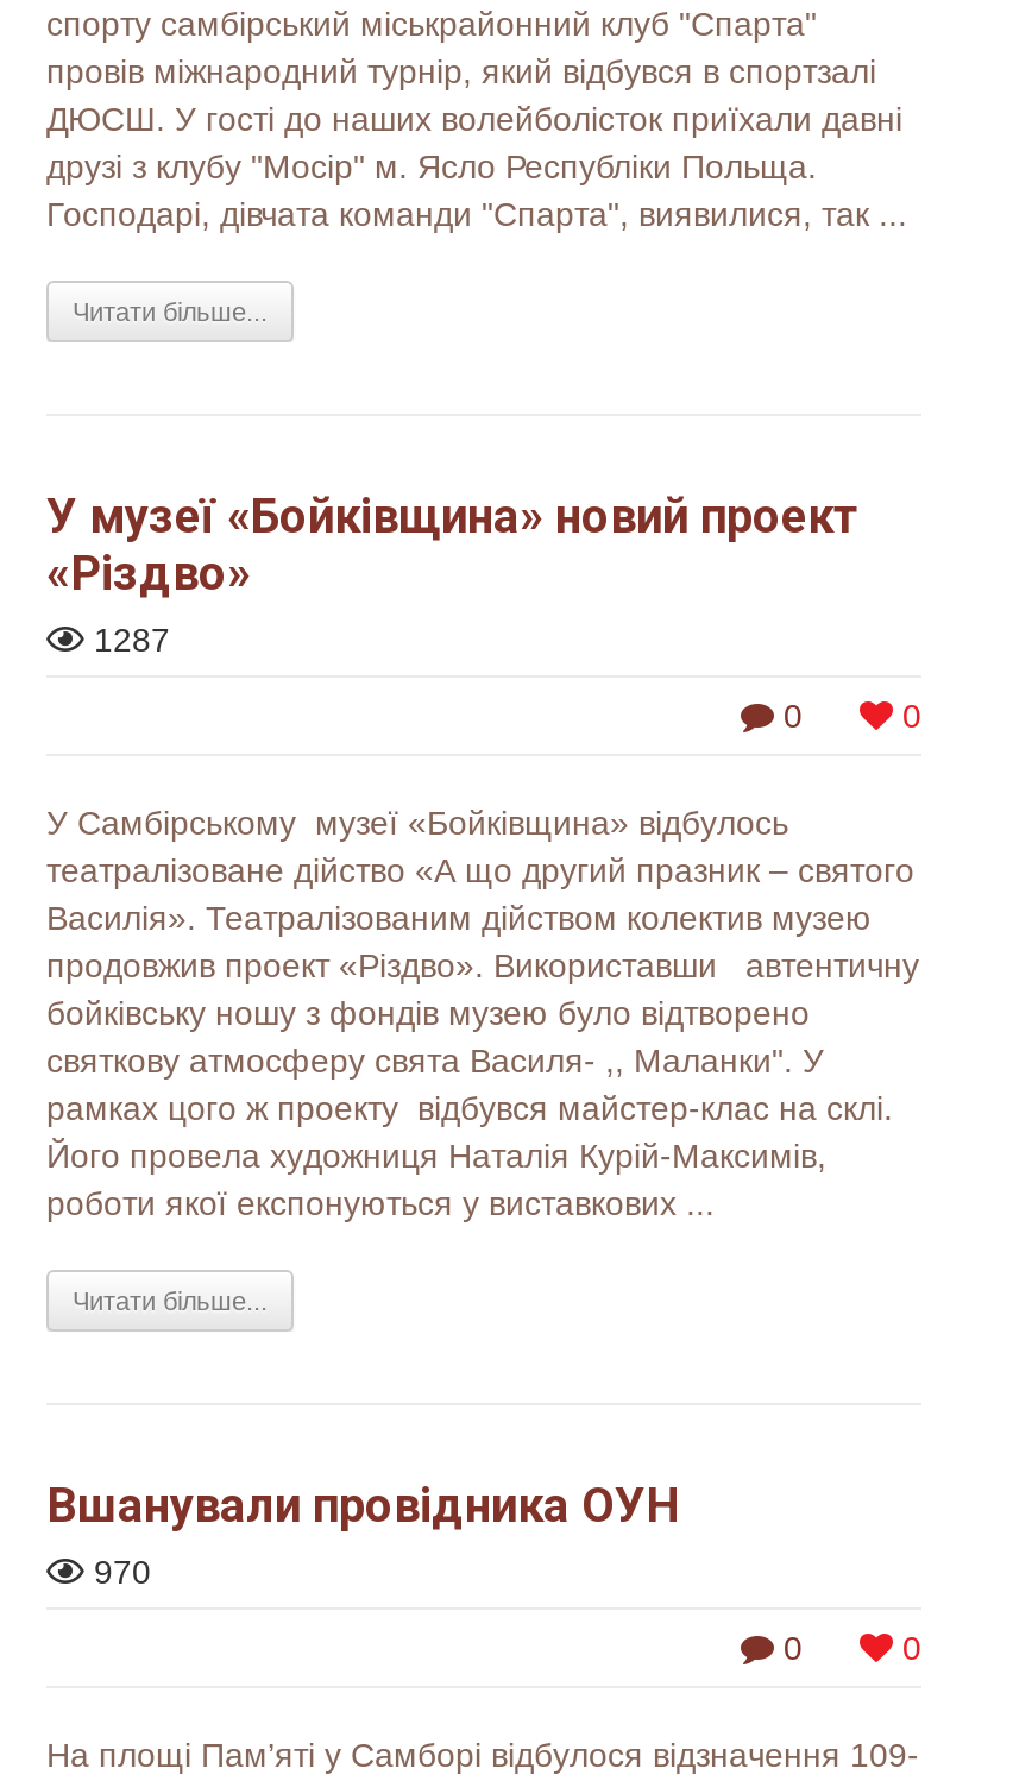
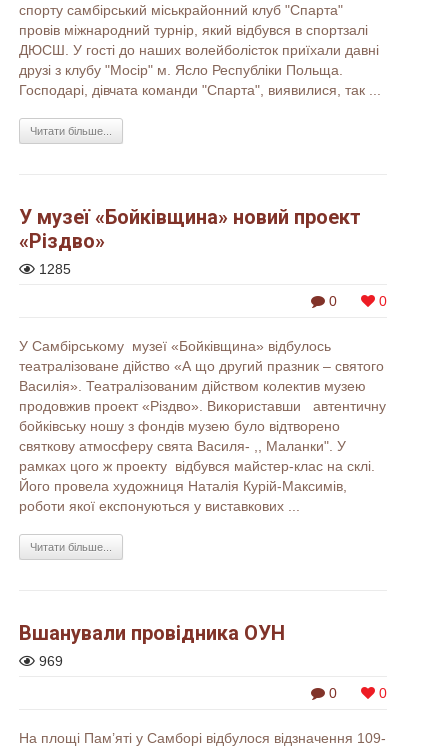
[84,621,170,659] 1287 -> [35,261,71,277] 1285
[84,1553,151,1591] 970 -> [35,653,63,669] 969

